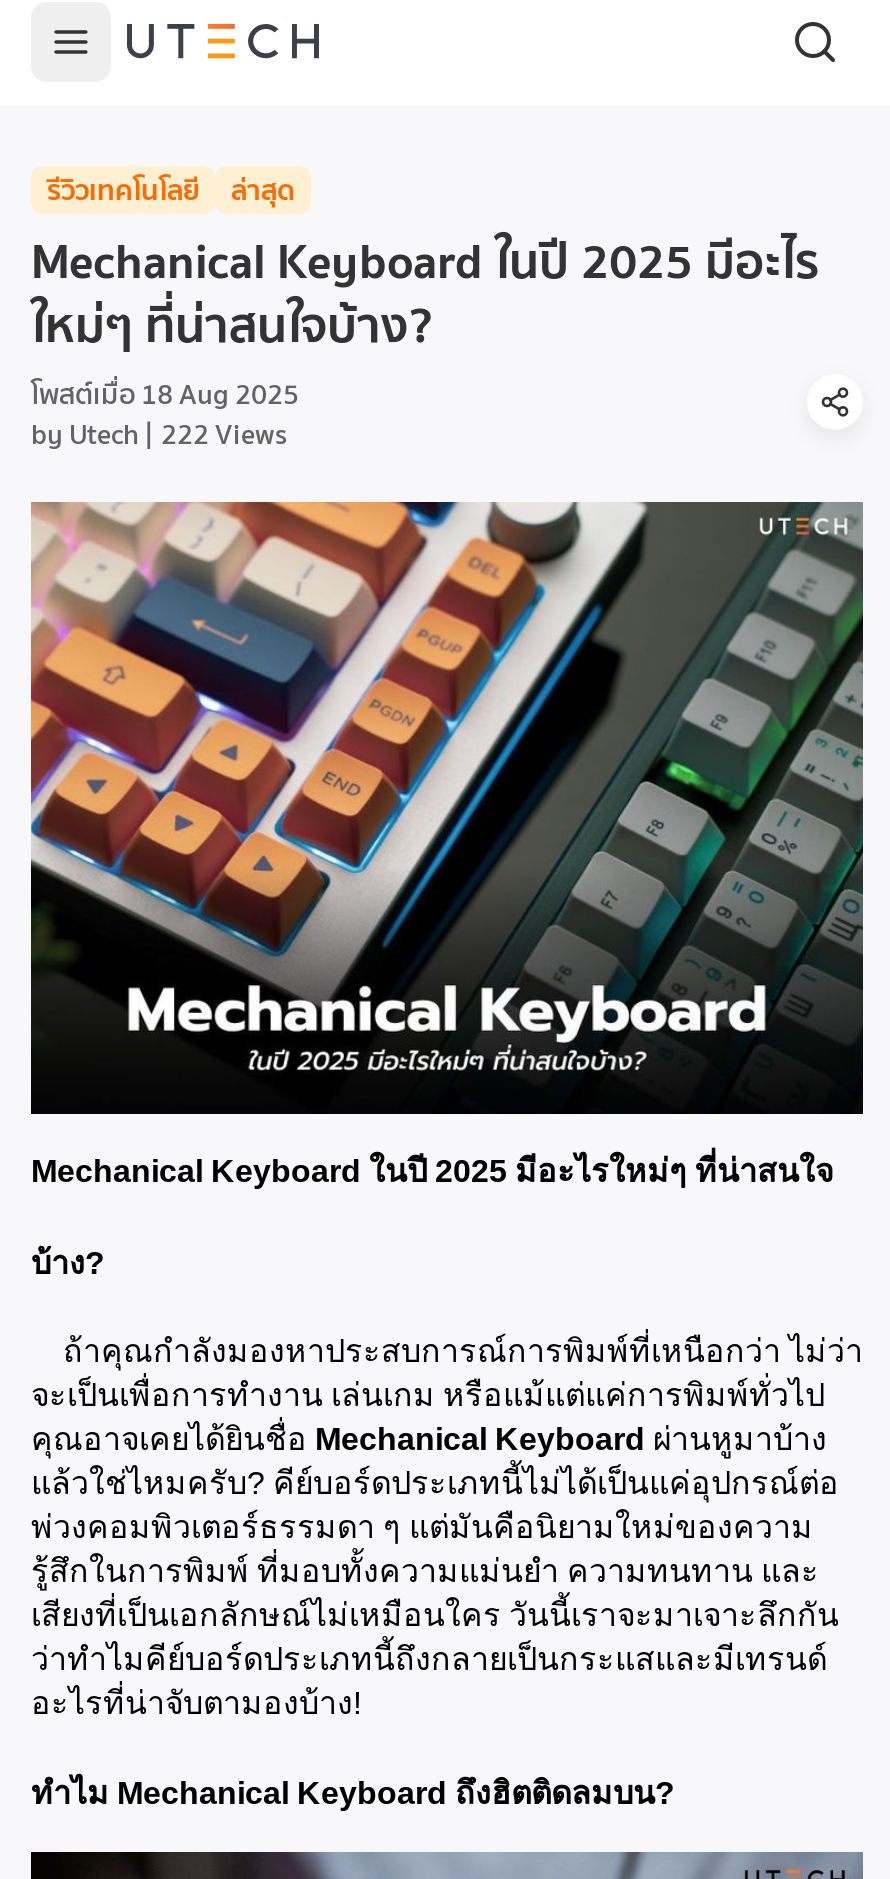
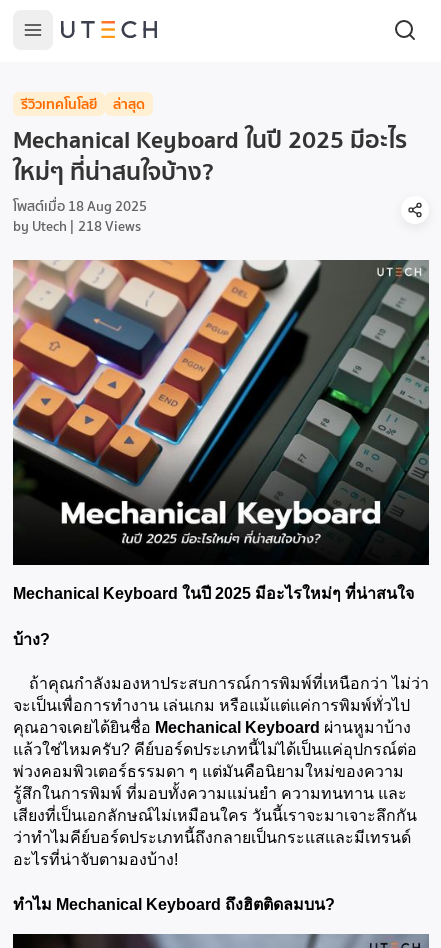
[31,412,287,456] by Utech 222 Views -> [13,215,141,237] by Utech 218 Views

